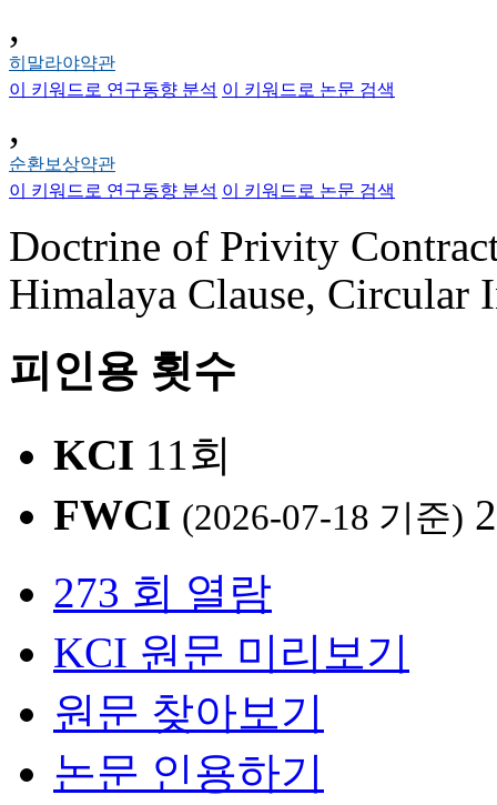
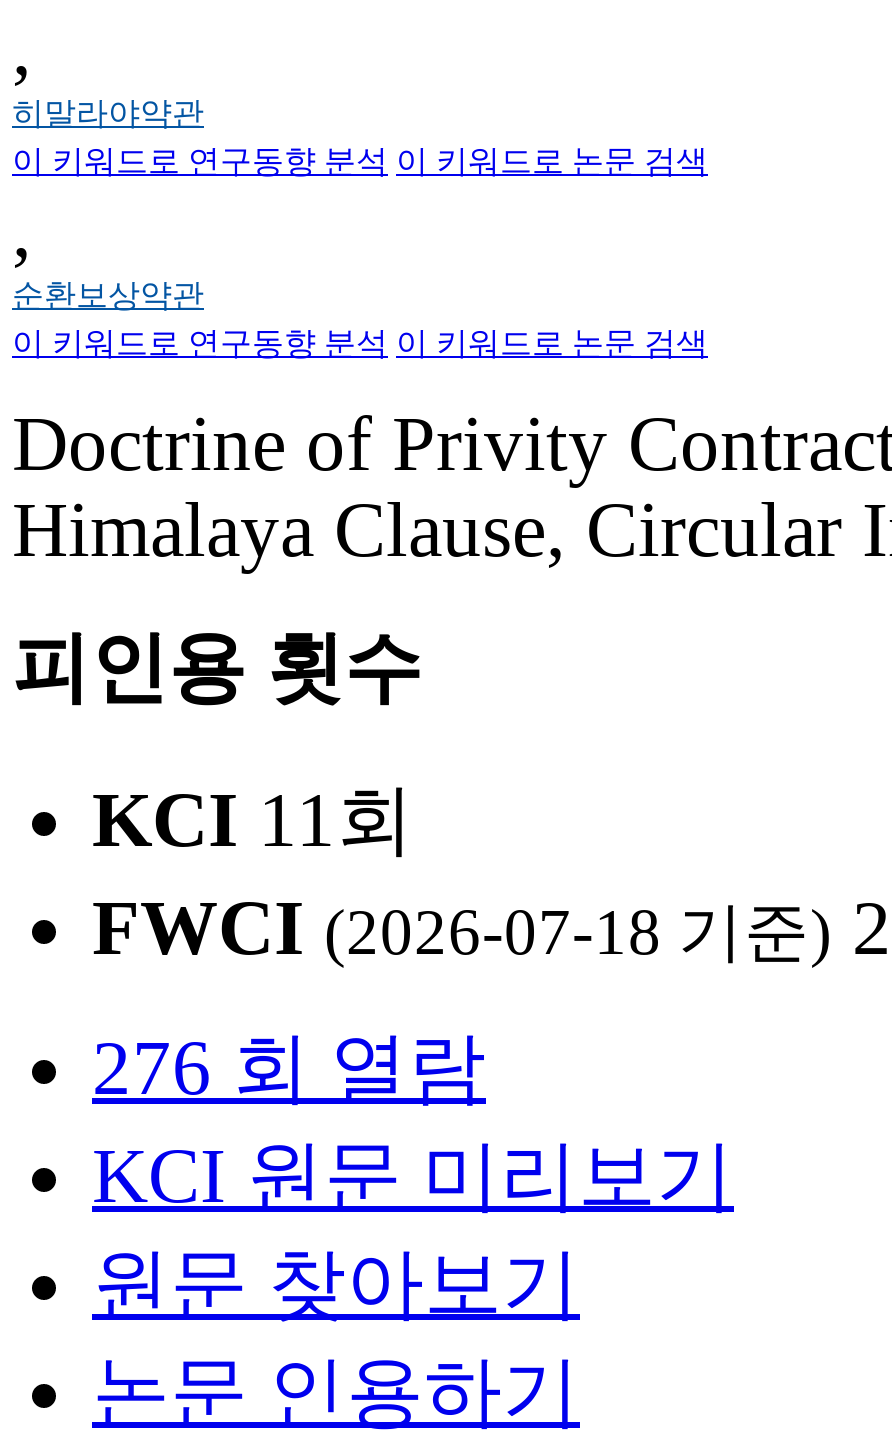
[53,568,272,616] 273 회 열람 -> [92,1023,486,1109] 276 회 열람

